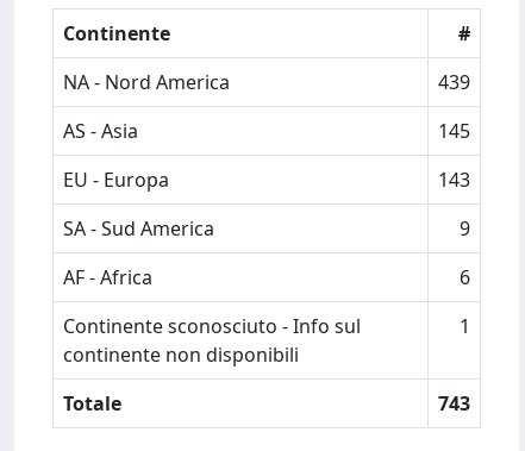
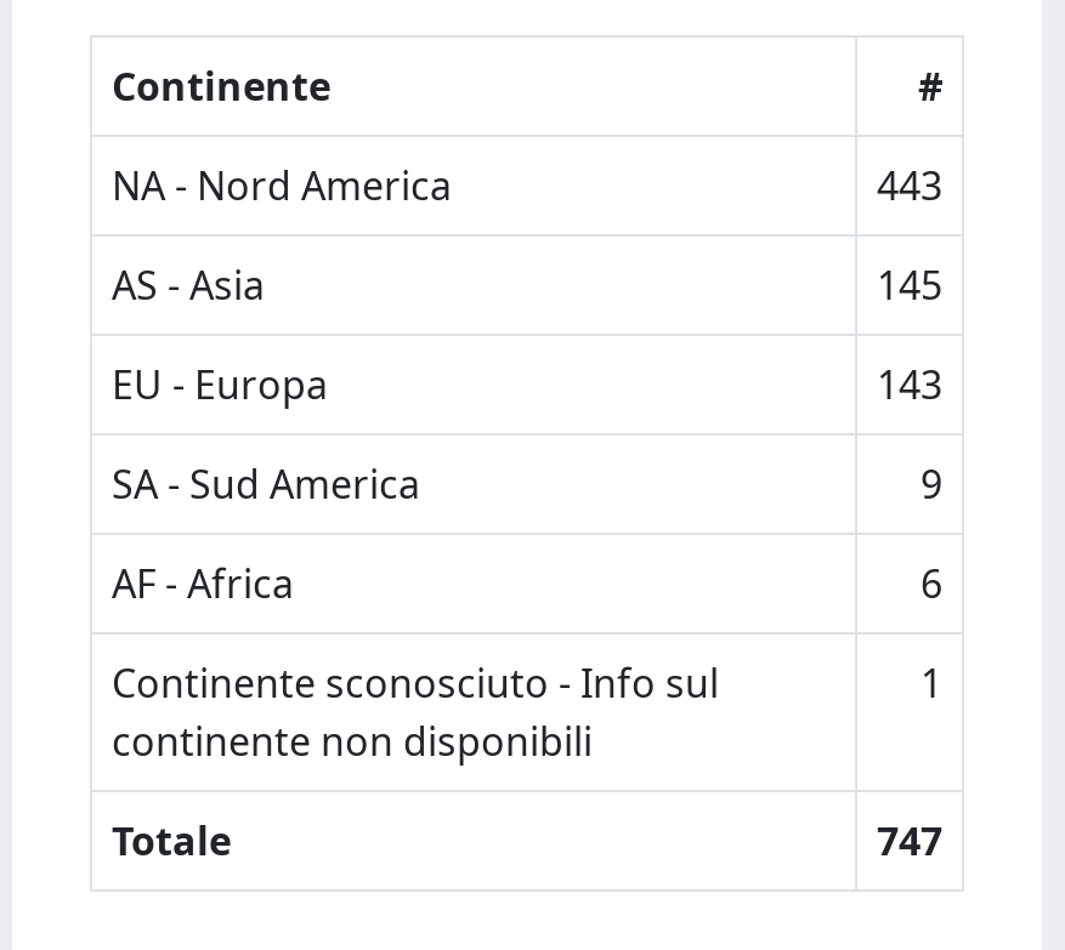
[438,69,470,95] 439 -> [877,159,942,212] 443
[438,390,470,416] 743 -> [877,814,942,867] 747

